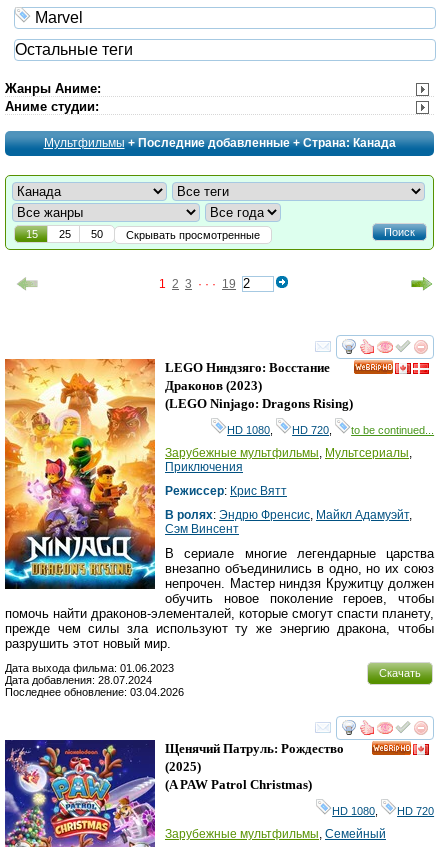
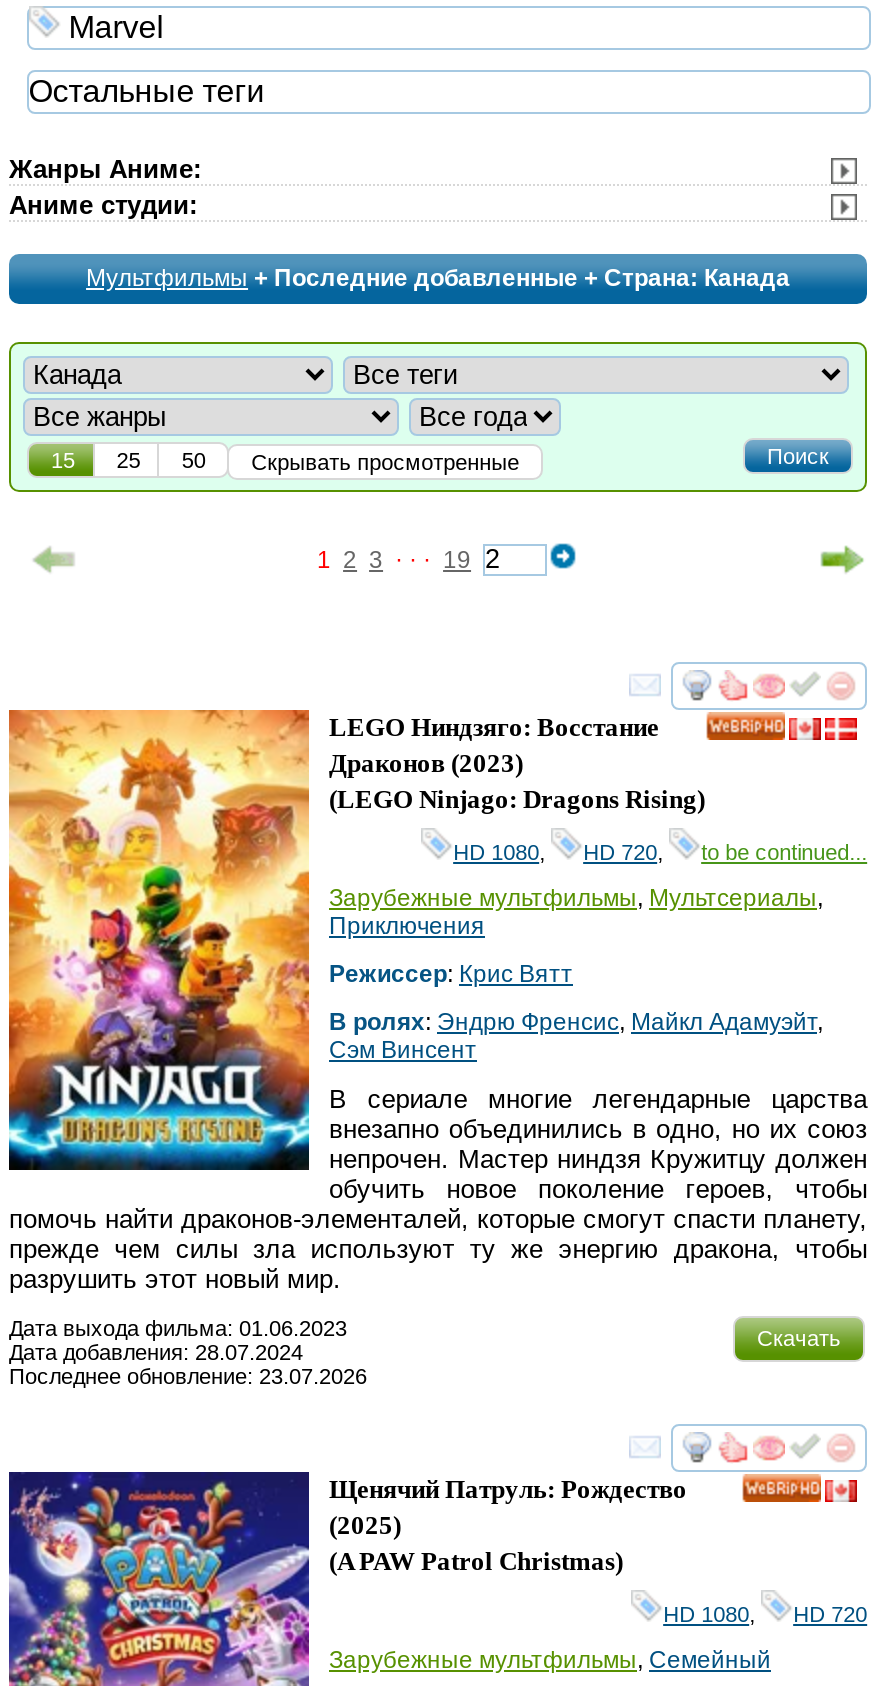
[5,686,184,698] Последнее обновление: 03.04.2026 -> [9,1363,367,1387] Последнее обновление: 23.07.2026

